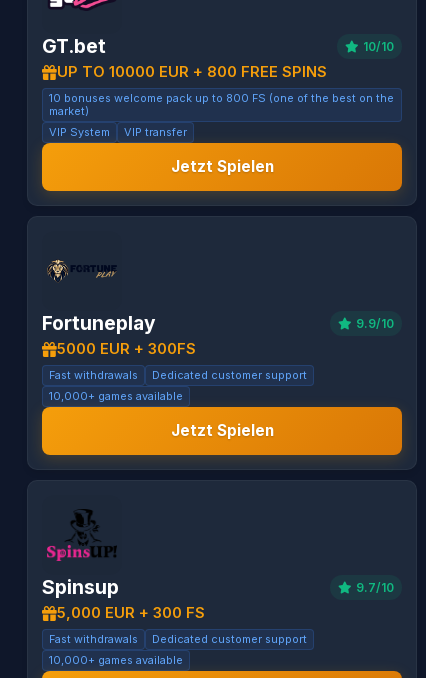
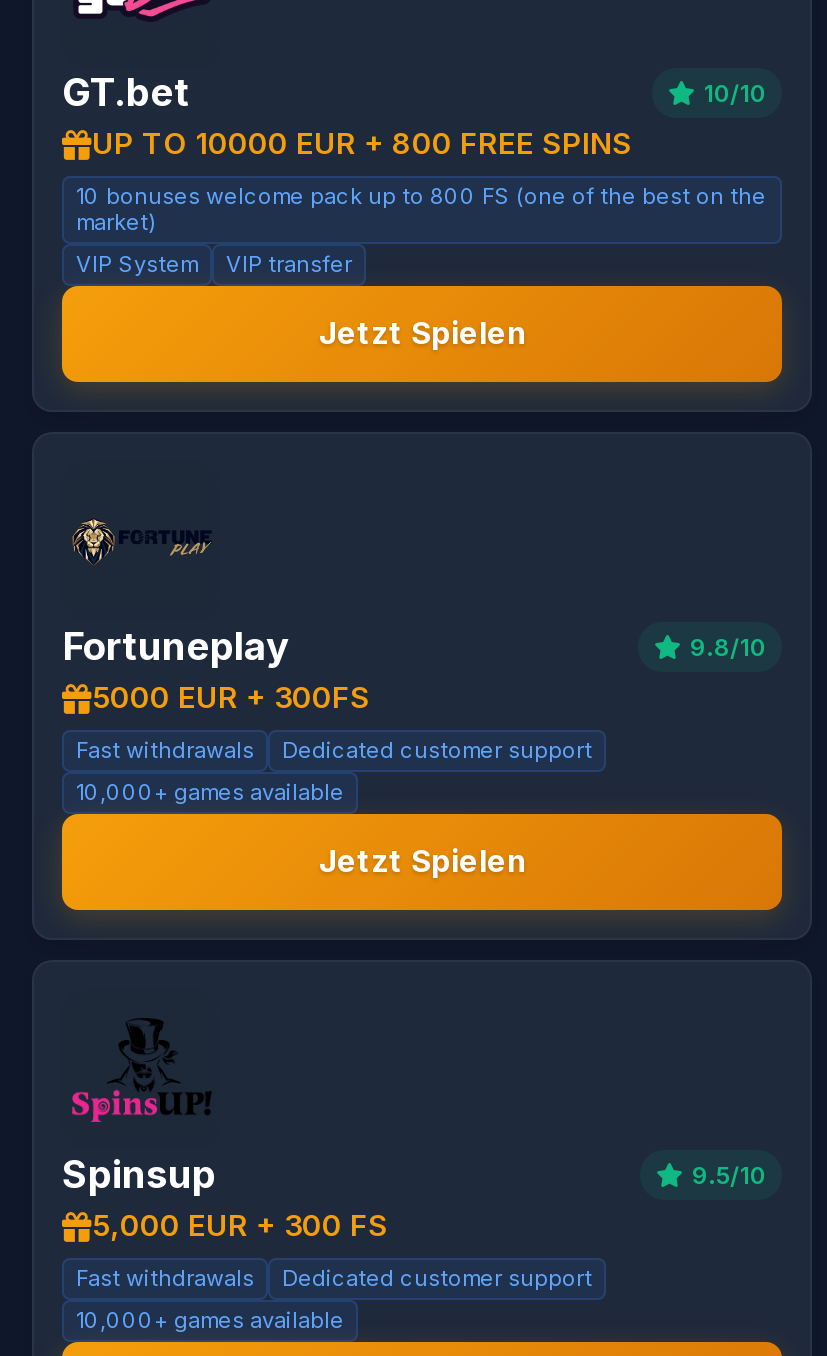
[356,316,394,331] 9.9/10 -> [690,632,766,662] 9.8/10
[356,580,394,595] 9.7/10 -> [692,1160,766,1190] 9.5/10

